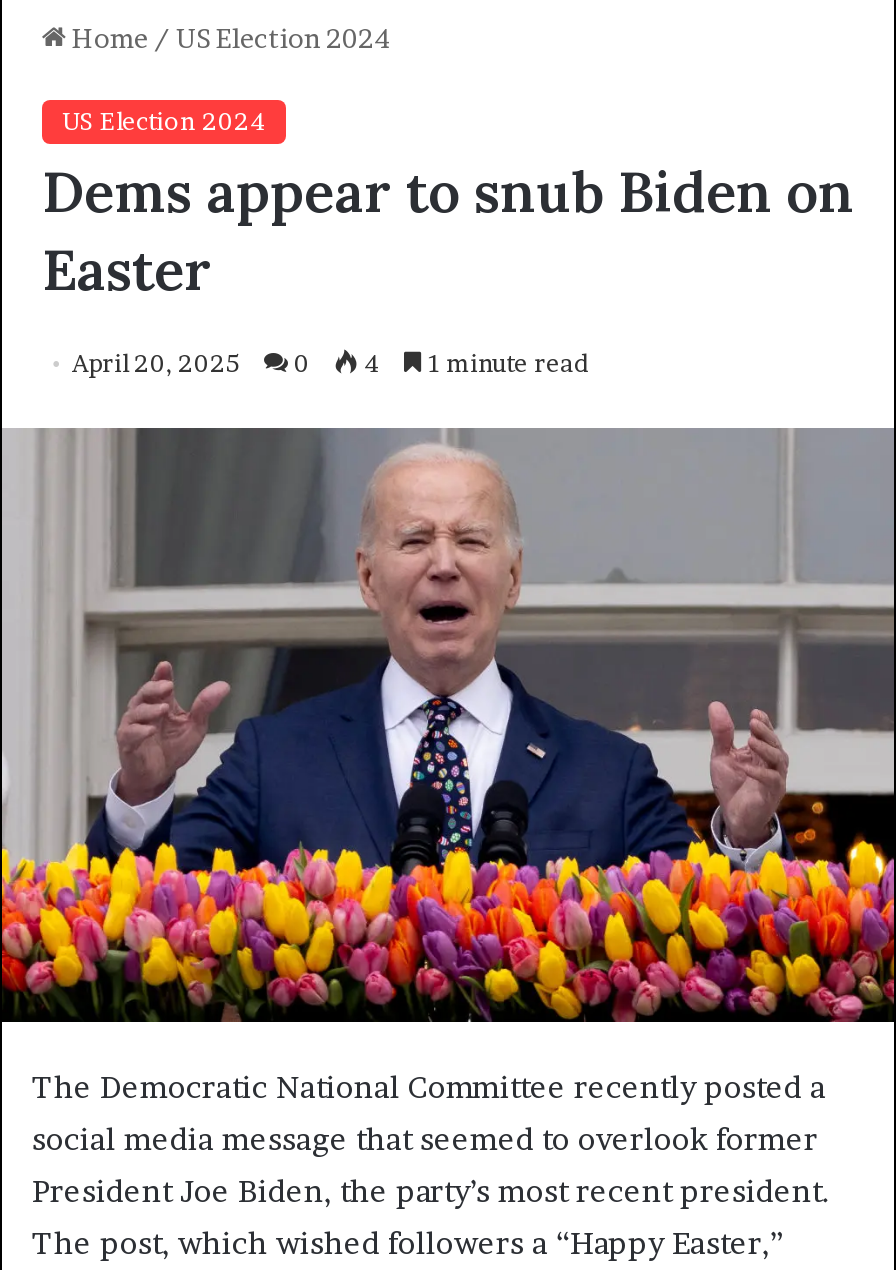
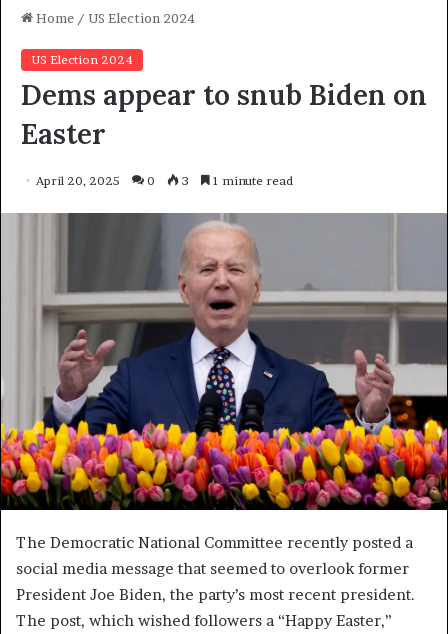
[72,347,588,377] April 20, 2025 0 4 1 minute read -> [36,173,293,188] April 20, 2025 0 3 1 minute read

